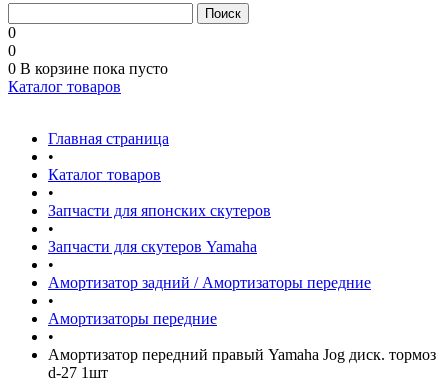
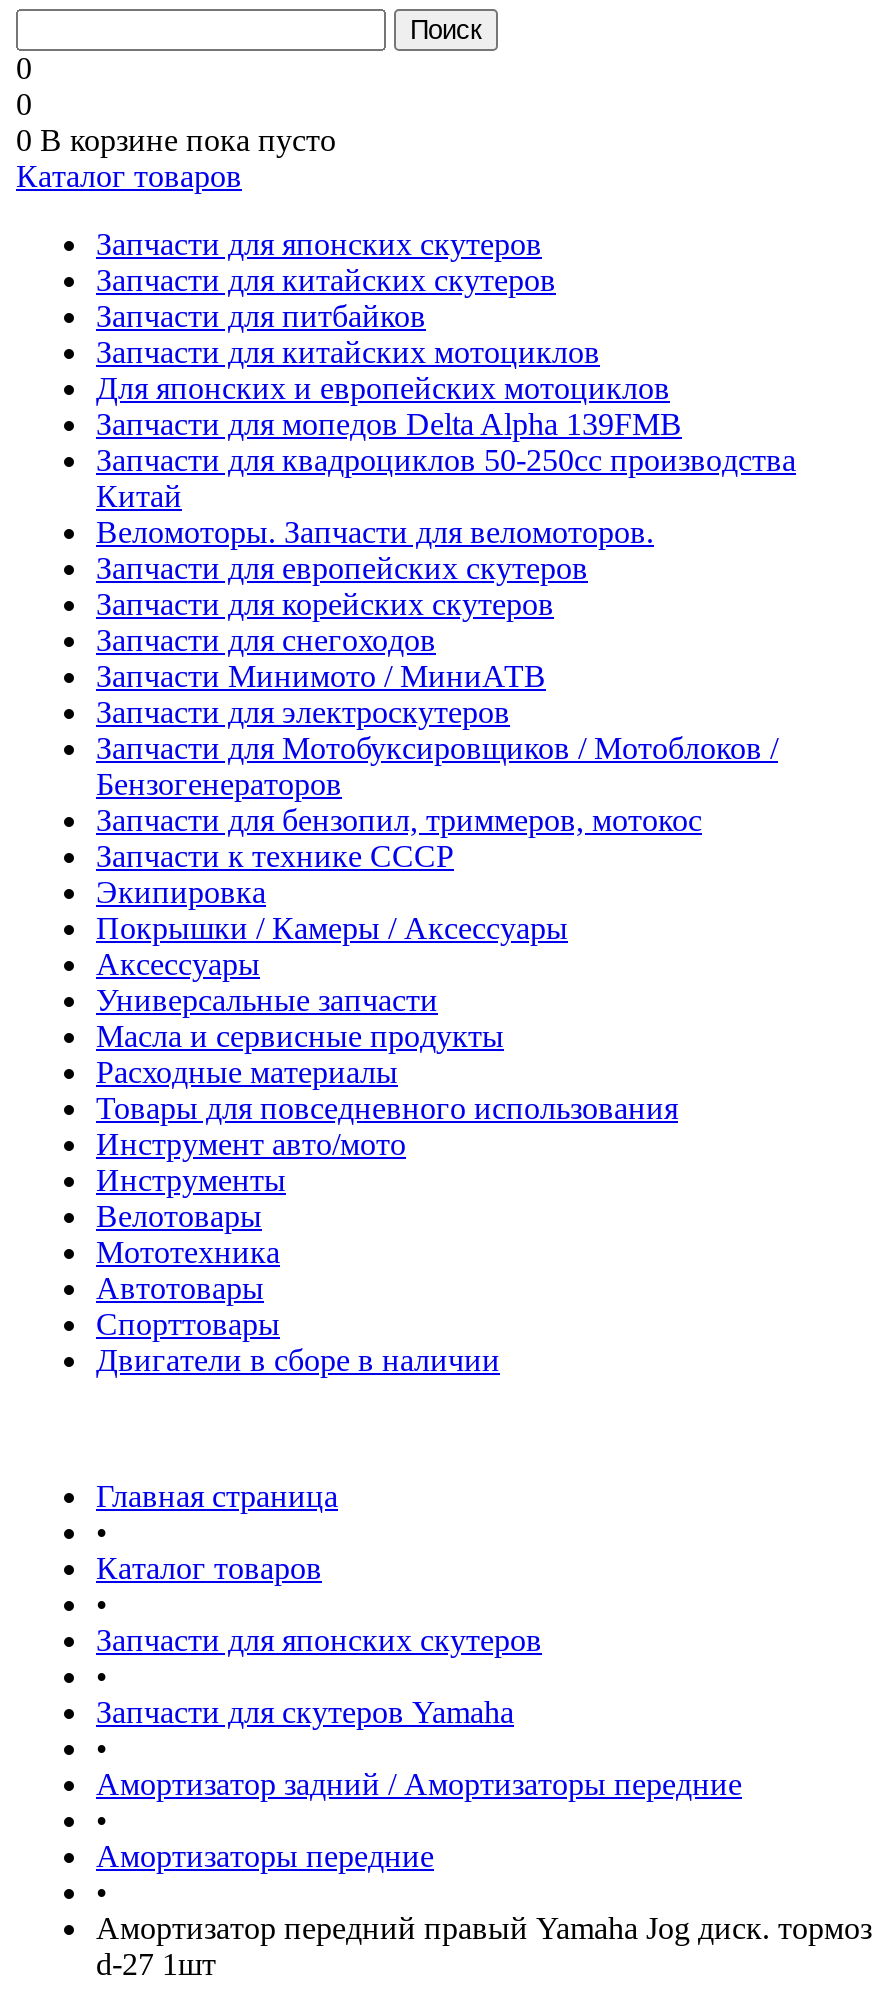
none -> [96,227,796,1377] Запчасти для японских скутеров | Запчасти для китайских скутеров | Запчасти для питбайков | Запчасти для китайских мотоциклов | Для японских и европейских мотоциклов | Запчасти для мопедов Delta Alpha 139FMB | Запчасти для квадроциклов 50-250сс производства | Китай | Веломоторы. Запчасти для веломоторов. | Запчасти для европейских скутеров | Запчасти для корейских скутеров | Запчасти для снегоходов | Запчасти Минимото / МиниАТВ | Запчасти для электроскутеров | Запчасти для Мотобуксировщиков / Мотоблоков / | Бензогенераторов | Запчасти для бензопил, триммеров, мотокос | Запчасти к технике СССР | Экипировка | Покрышки / Камеры / Аксессуары | Аксессуары | Универсальные запчасти | Масла и сервисные продукты | Расходные материалы | Товары для повседневного использования | Инструмент авто/мото | Инструменты | Велотовары | Мототехника | Автотовары | Спорттовары | Двигатели в сборе в наличии

